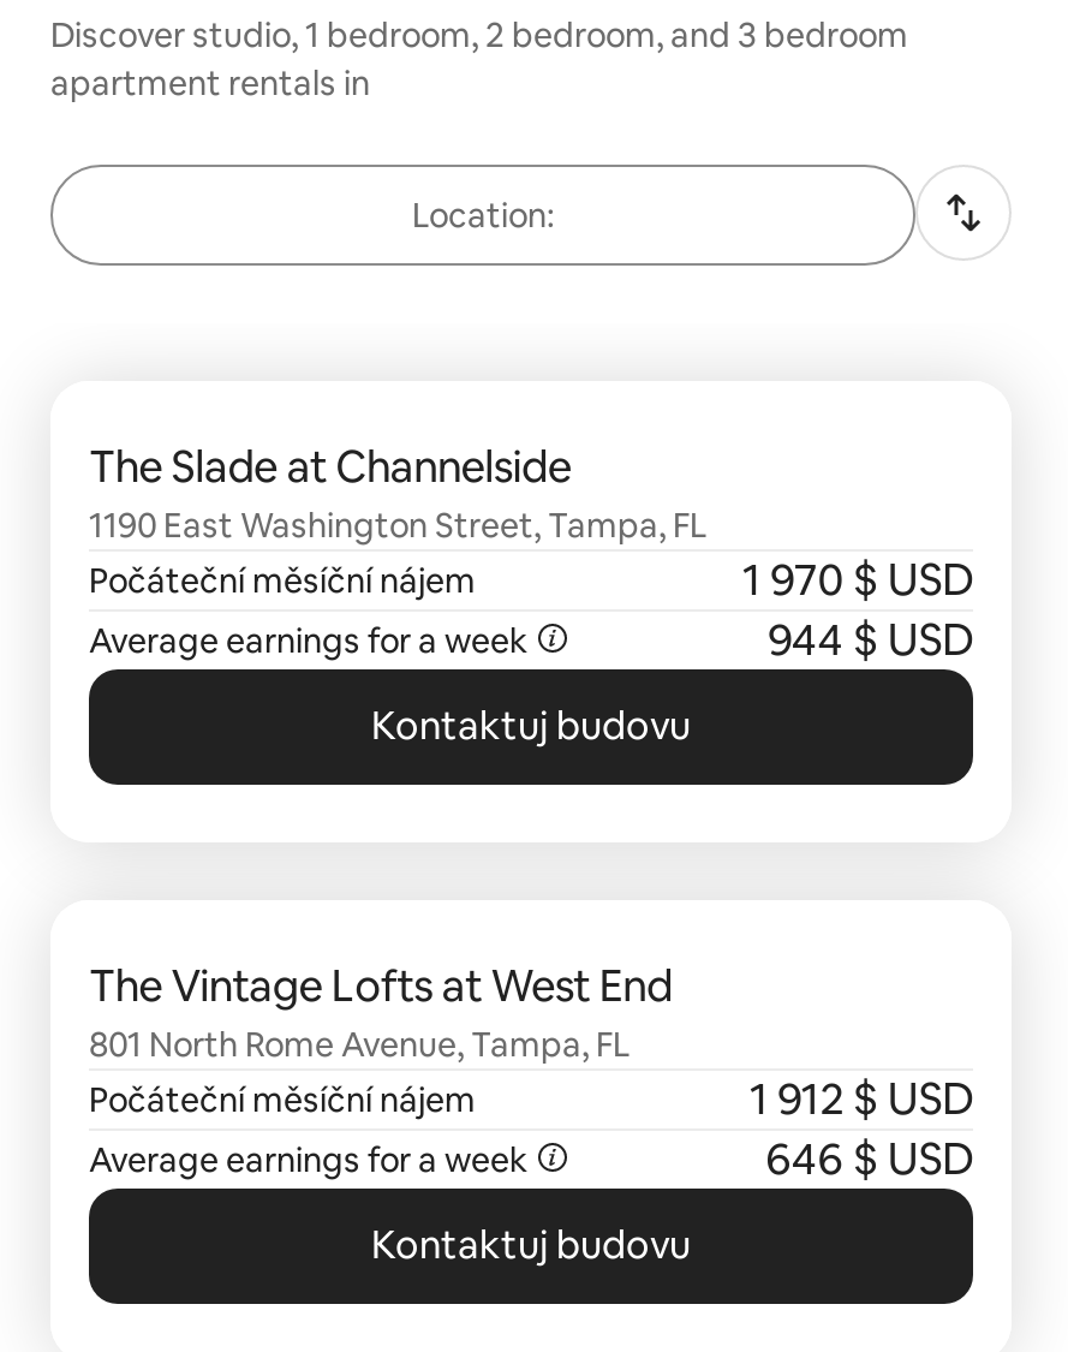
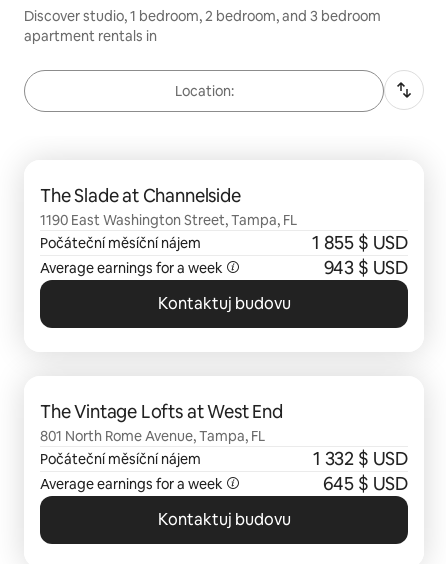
[742,552,973,607] 1 970 $ USD -> [312,231,408,254] 1 855 $ USD
[768,612,973,667] 944 $ USD -> [324,256,408,279] 943 $ USD
[750,1071,973,1126] 1 912 $ USD -> [313,447,408,470] 1 332 $ USD
[766,1131,973,1186] 646 $ USD -> [323,472,408,495] 645 $ USD

